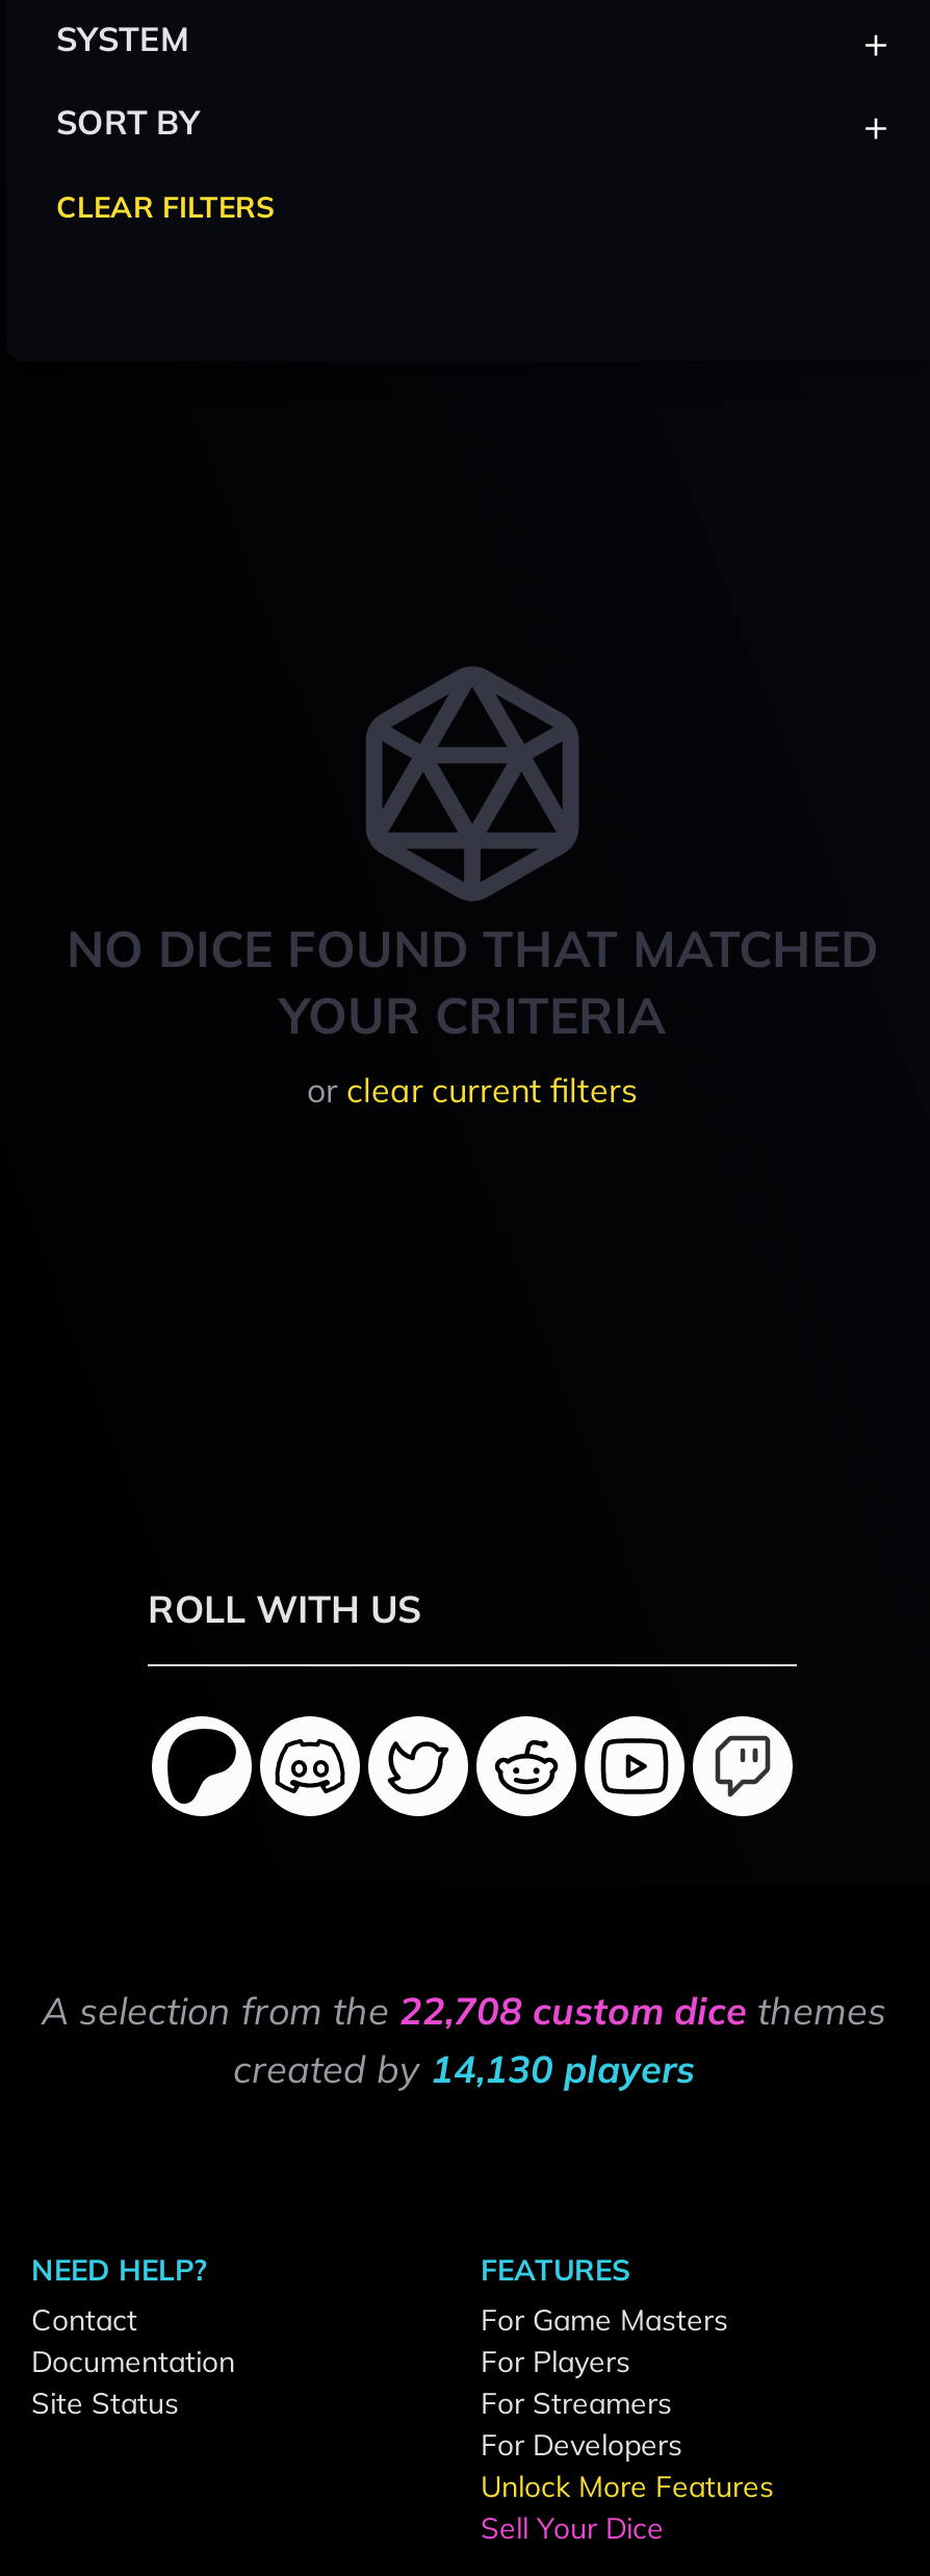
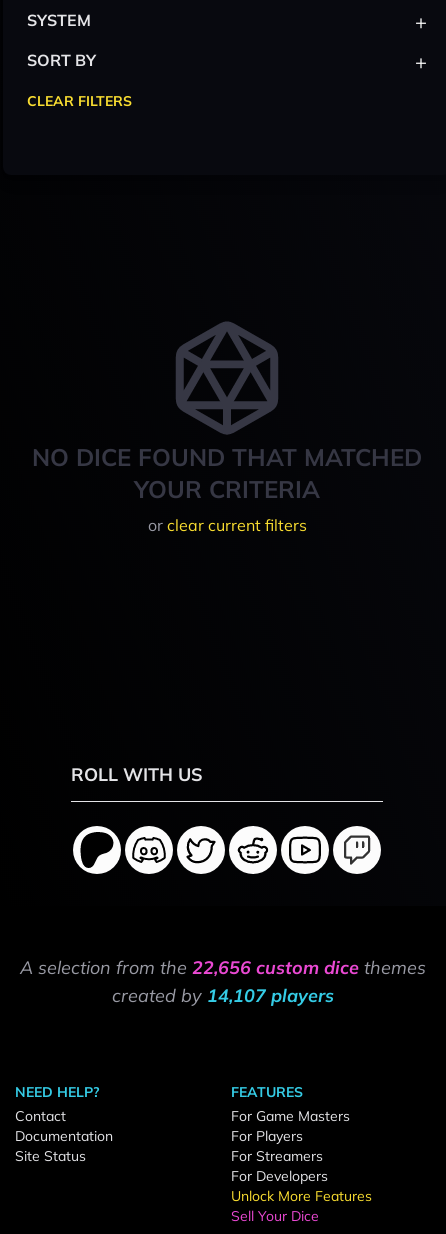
[42,1987,886,2035] A selection from the 22,708 custom dice themes -> [20,956,426,979] A selection from the 22,656 custom dice themes
[233,2045,695,2093] created by 14,130 players -> [112,984,334,1007] created by 14,107 players

